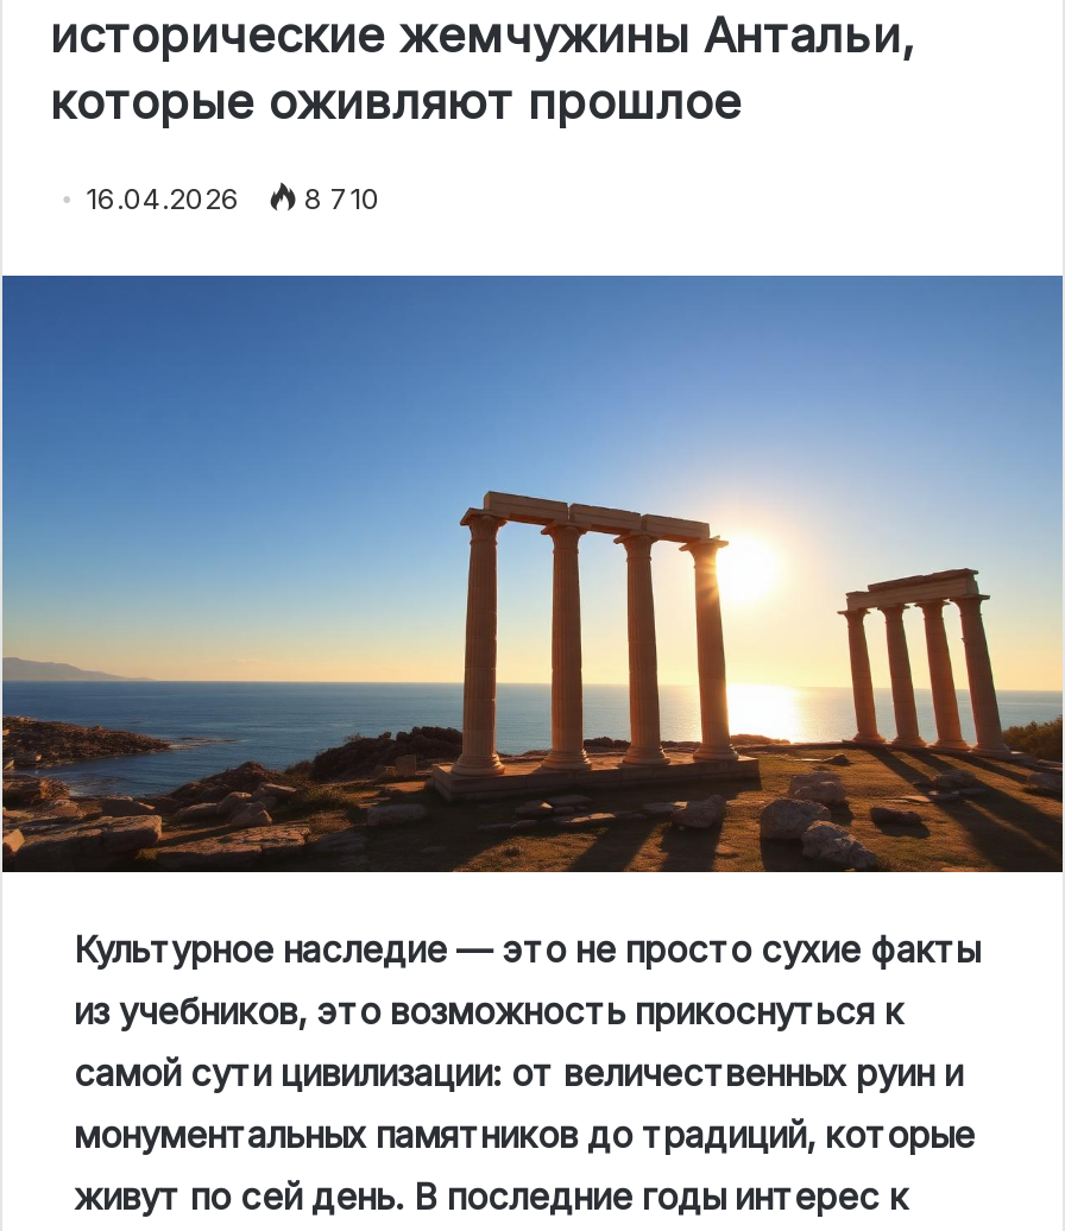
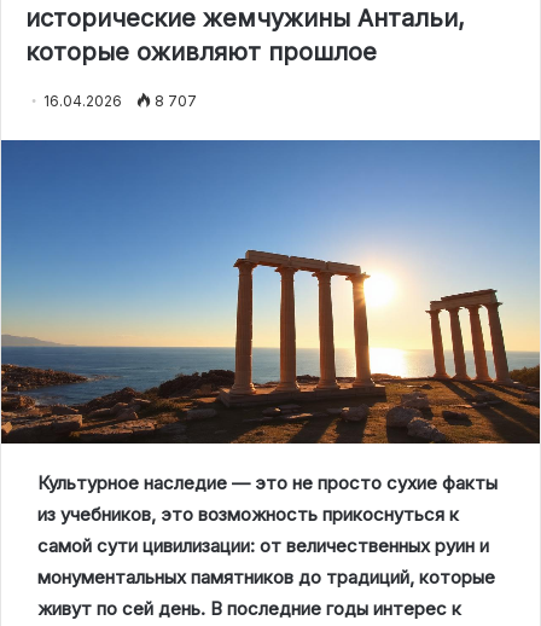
[86,181,380,216] 16.04.2026 8 710 -> [43,92,197,110] 16.04.2026 8 707

